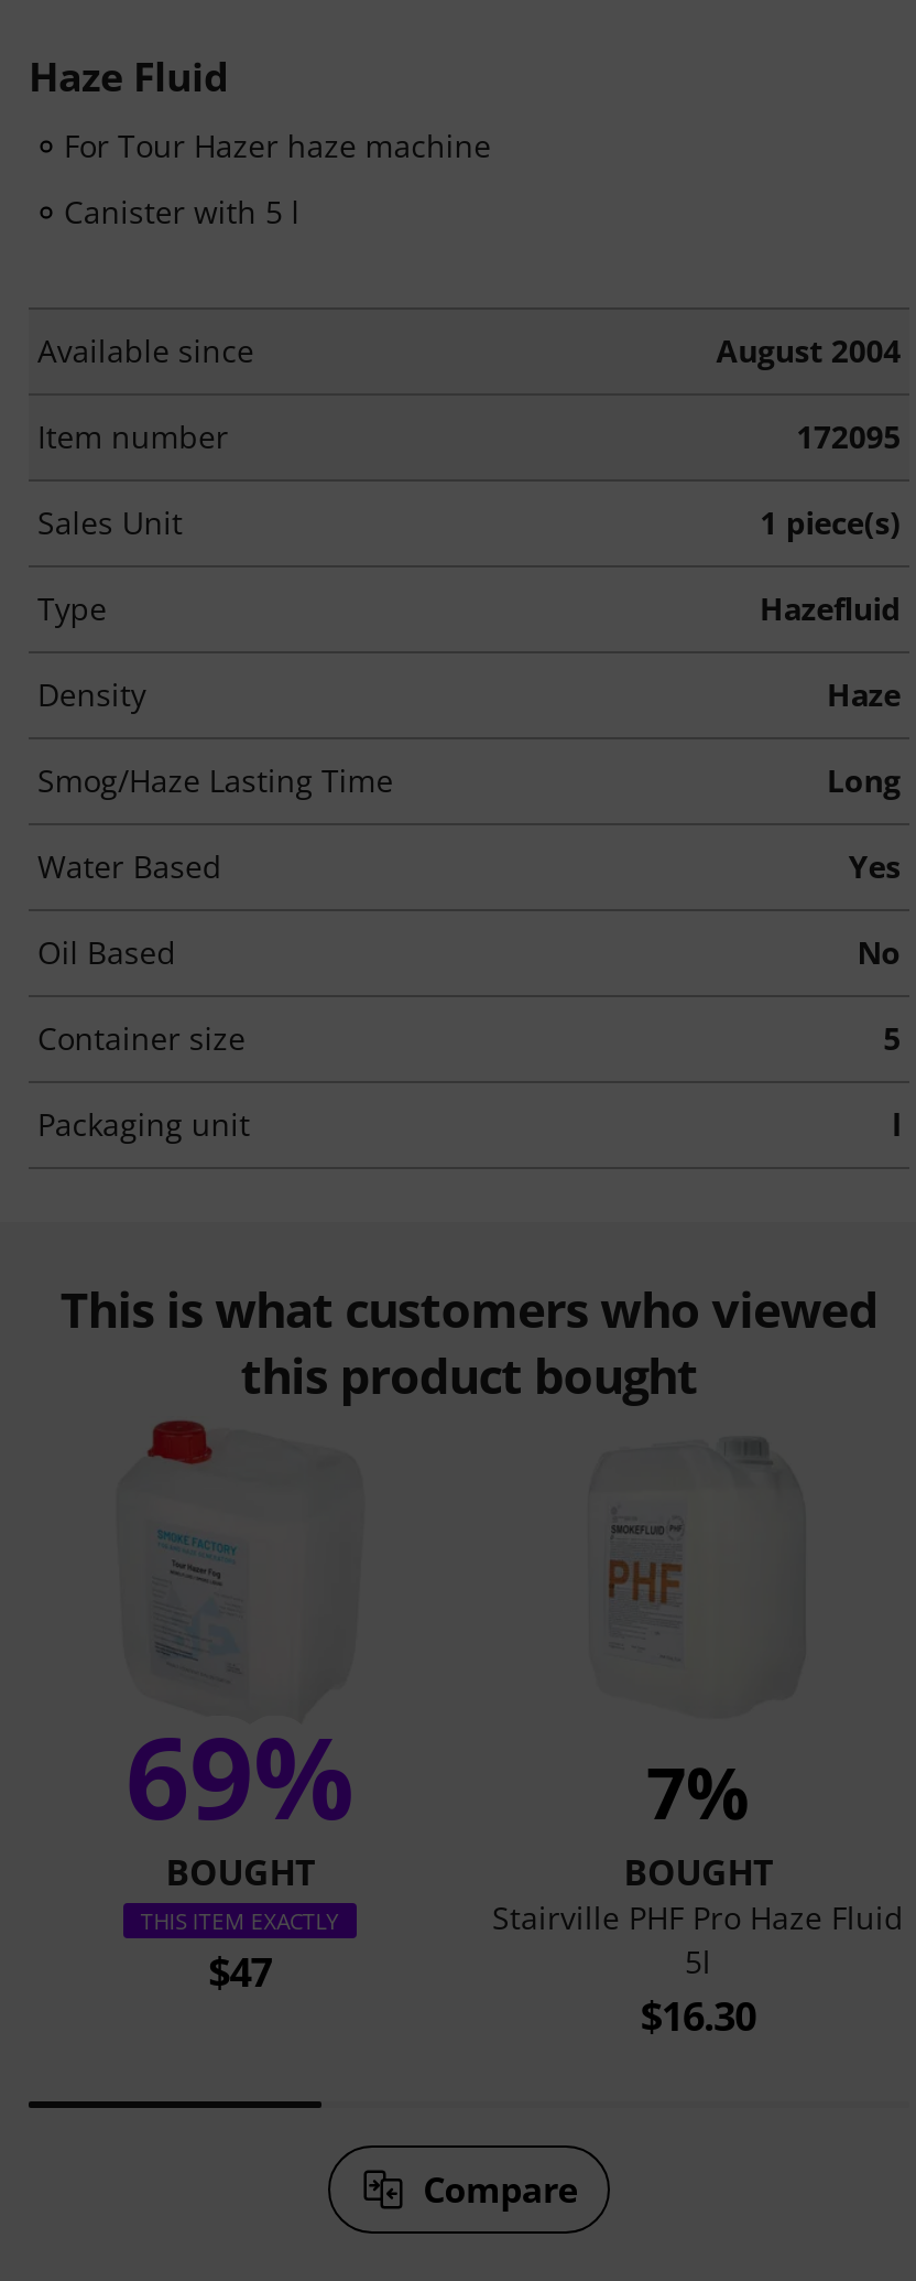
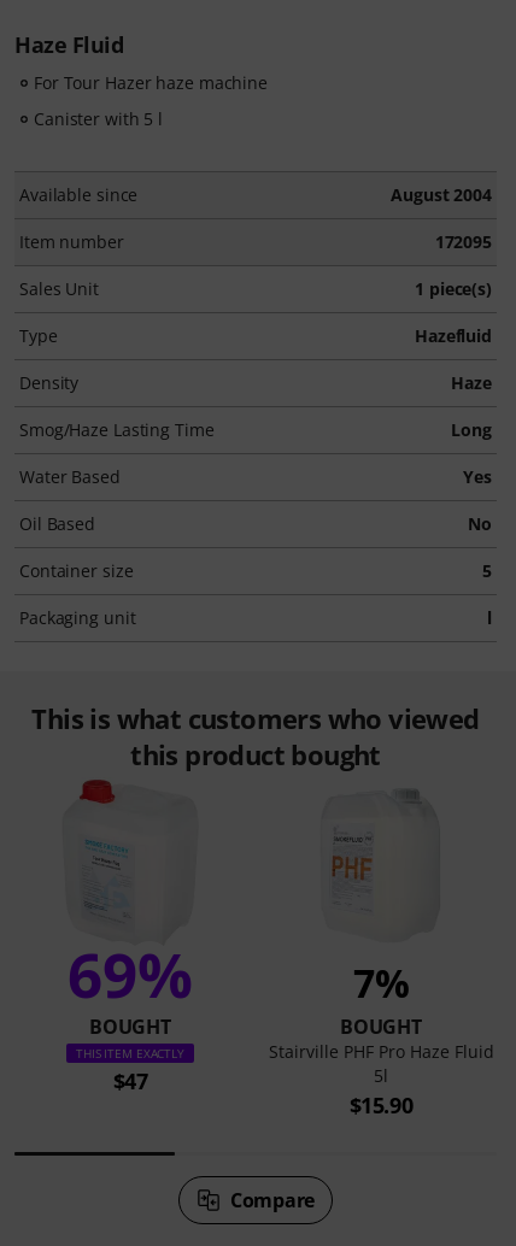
[640,1989,756,2042] $16.30 -> [349,1091,413,1119] $15.90

